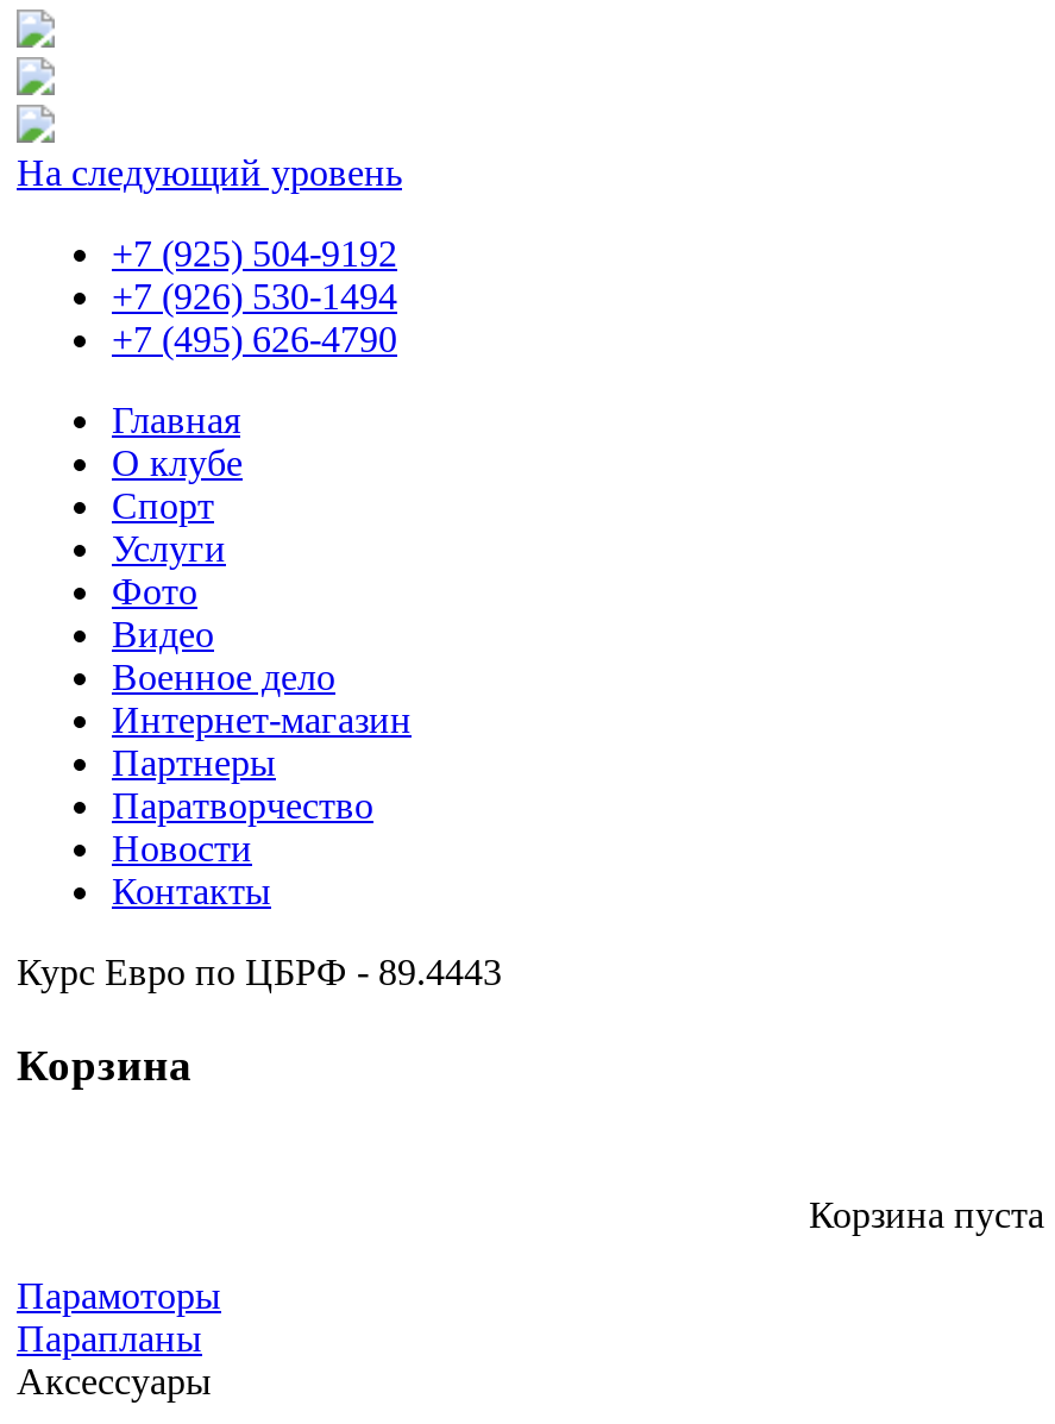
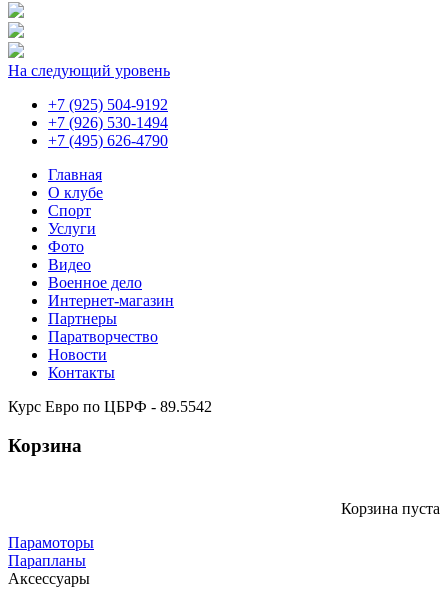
[17,952,502,992] Курс Евро по ЦБРФ - 89.4443 -> [8,398,212,415] Курс Евро по ЦБРФ - 89.5542

